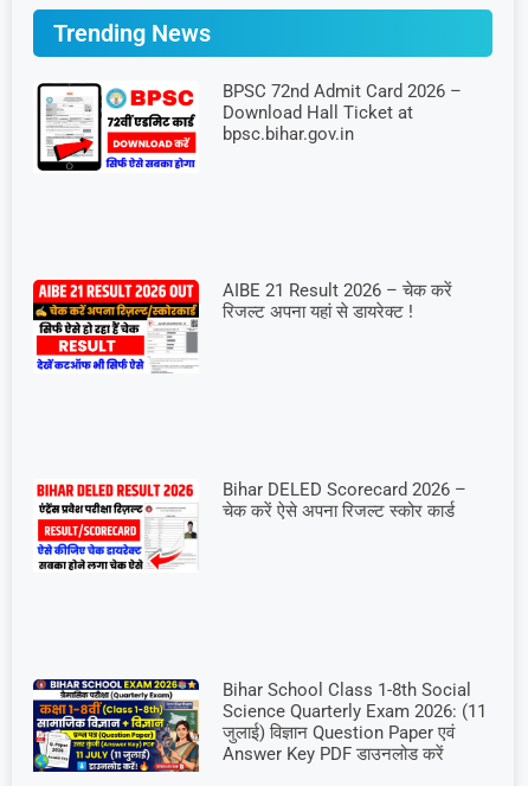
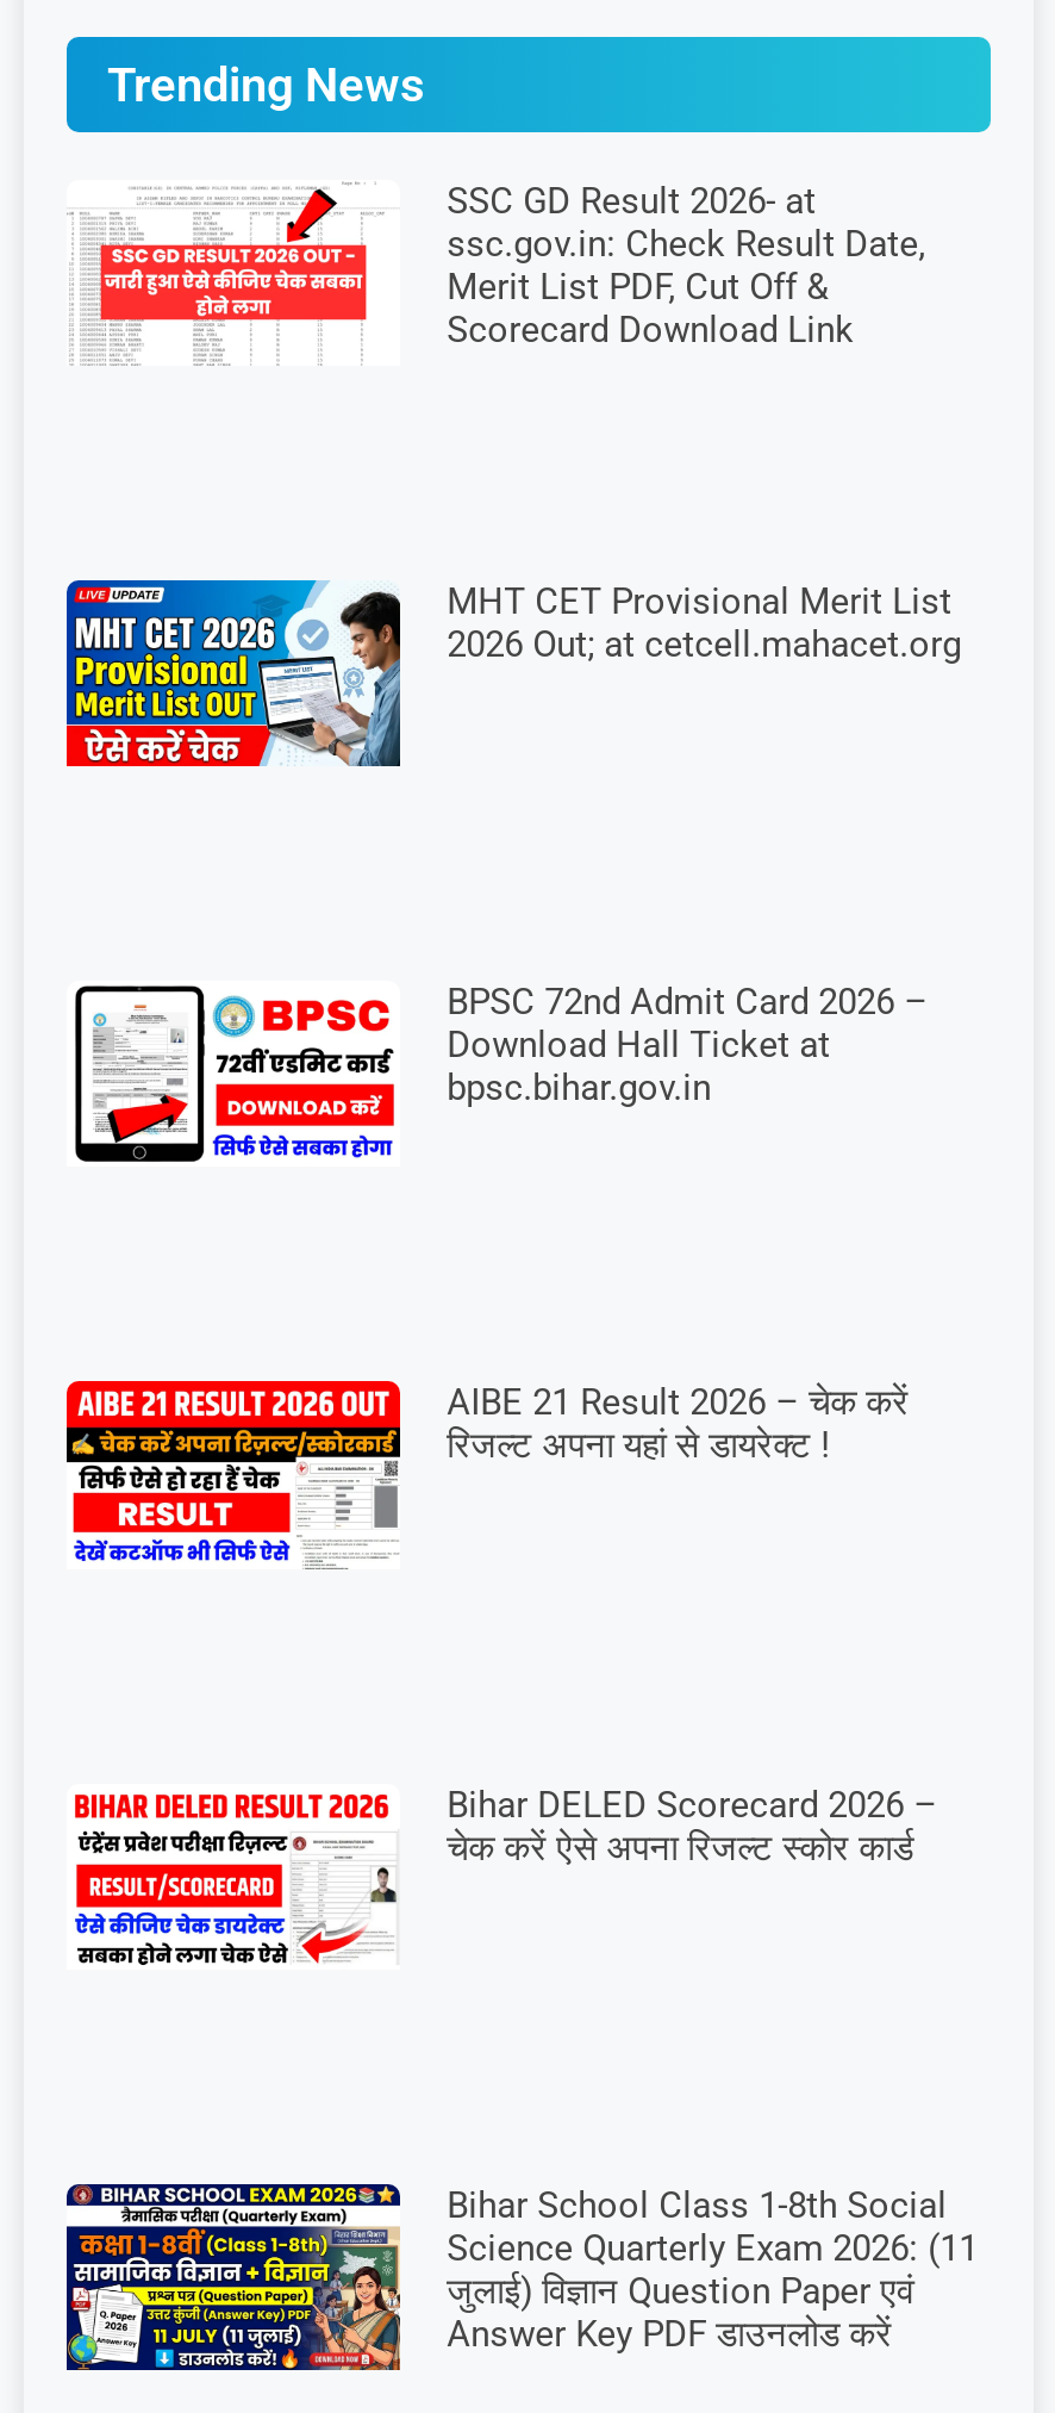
none -> [64,578,961,769] [image] | MHT CET Provisional Merit List | 2026 Out; at cetcell.mahacet.org
none -> [98,179,926,352] [image] | SSC GD Result 2026- at | ssc.gov.in: Check Result Date, | Merit List PDF, Cut Off & | Scorecard Download Link

